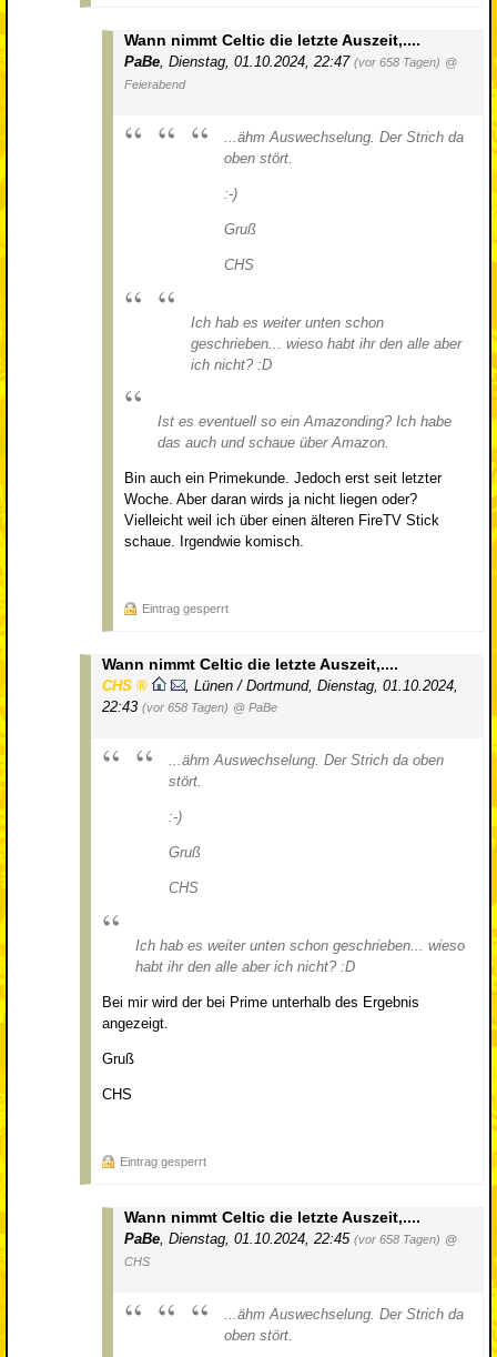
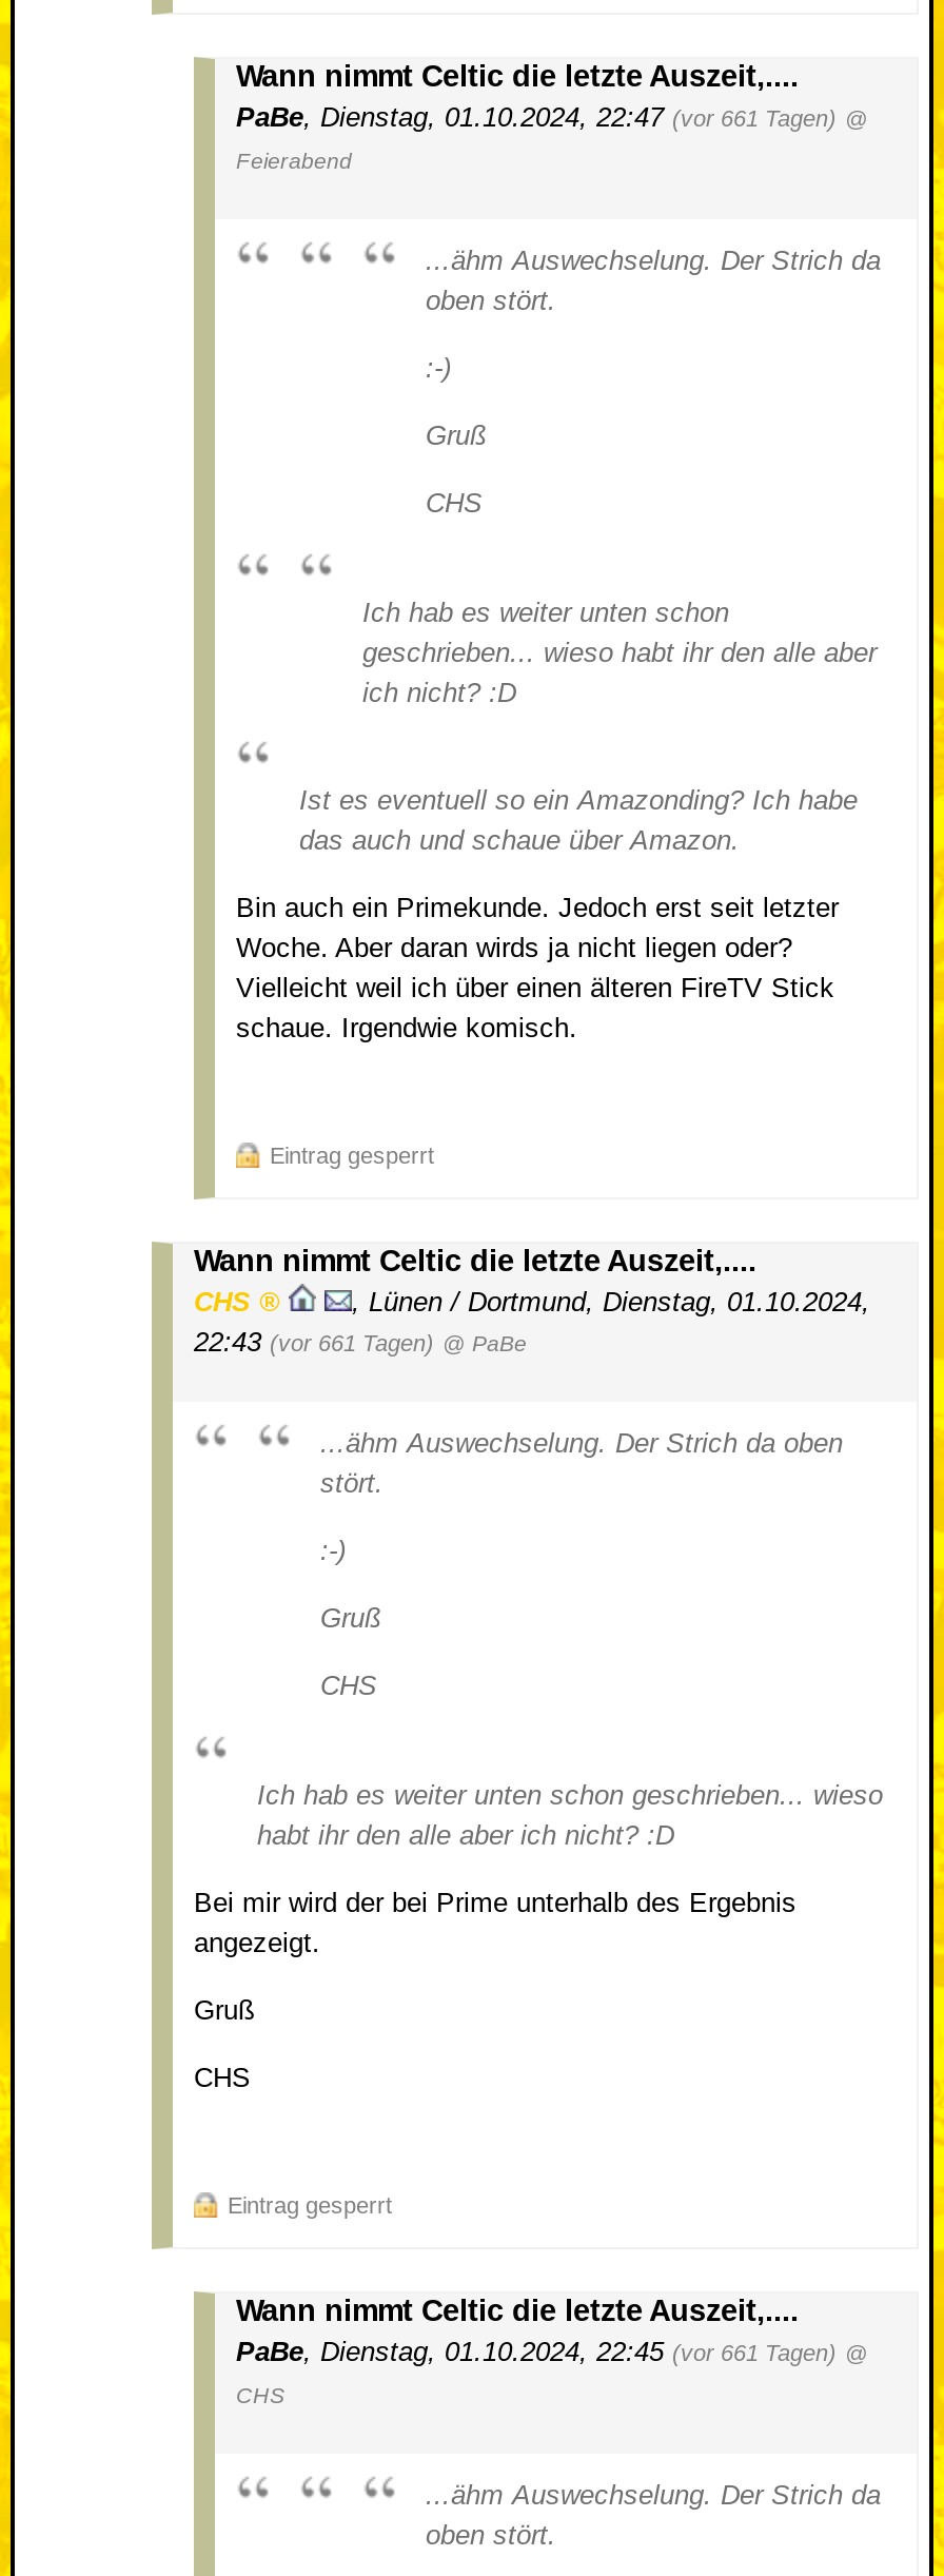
[124,53,457,70] PaBe, Dienstag, 01.10.2024, 22:47 (vor 658 Tagen) @ -> [236,101,868,133] PaBe, Dienstag, 01.10.2024, 22:47 (vor 661 Tagen) @
[102,698,277,715] 22:43 (vor 658 Tagen) @ PaBe -> [194,1326,527,1357] 22:43 (vor 661 Tagen) @ PaBe
[124,1230,457,1247] PaBe, Dienstag, 01.10.2024, 22:45 (vor 658 Tagen) @ -> [236,2336,868,2367] PaBe, Dienstag, 01.10.2024, 22:45 (vor 661 Tagen) @

